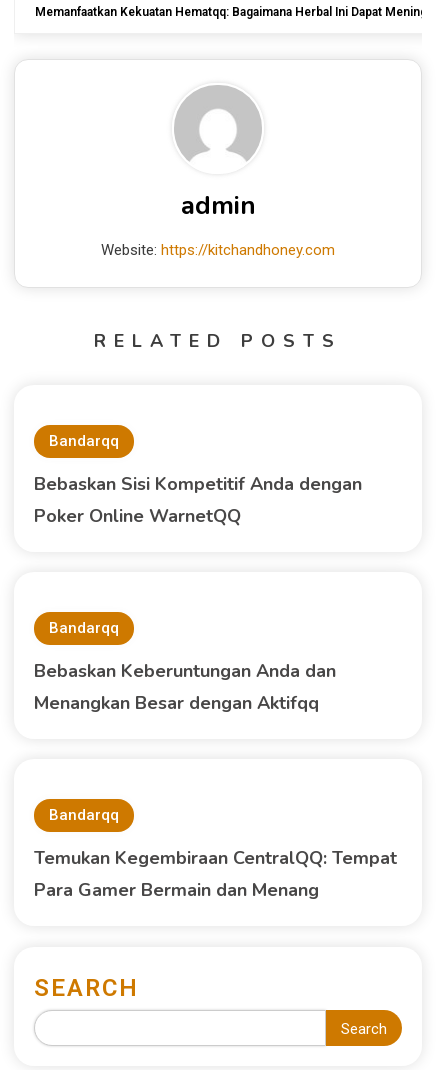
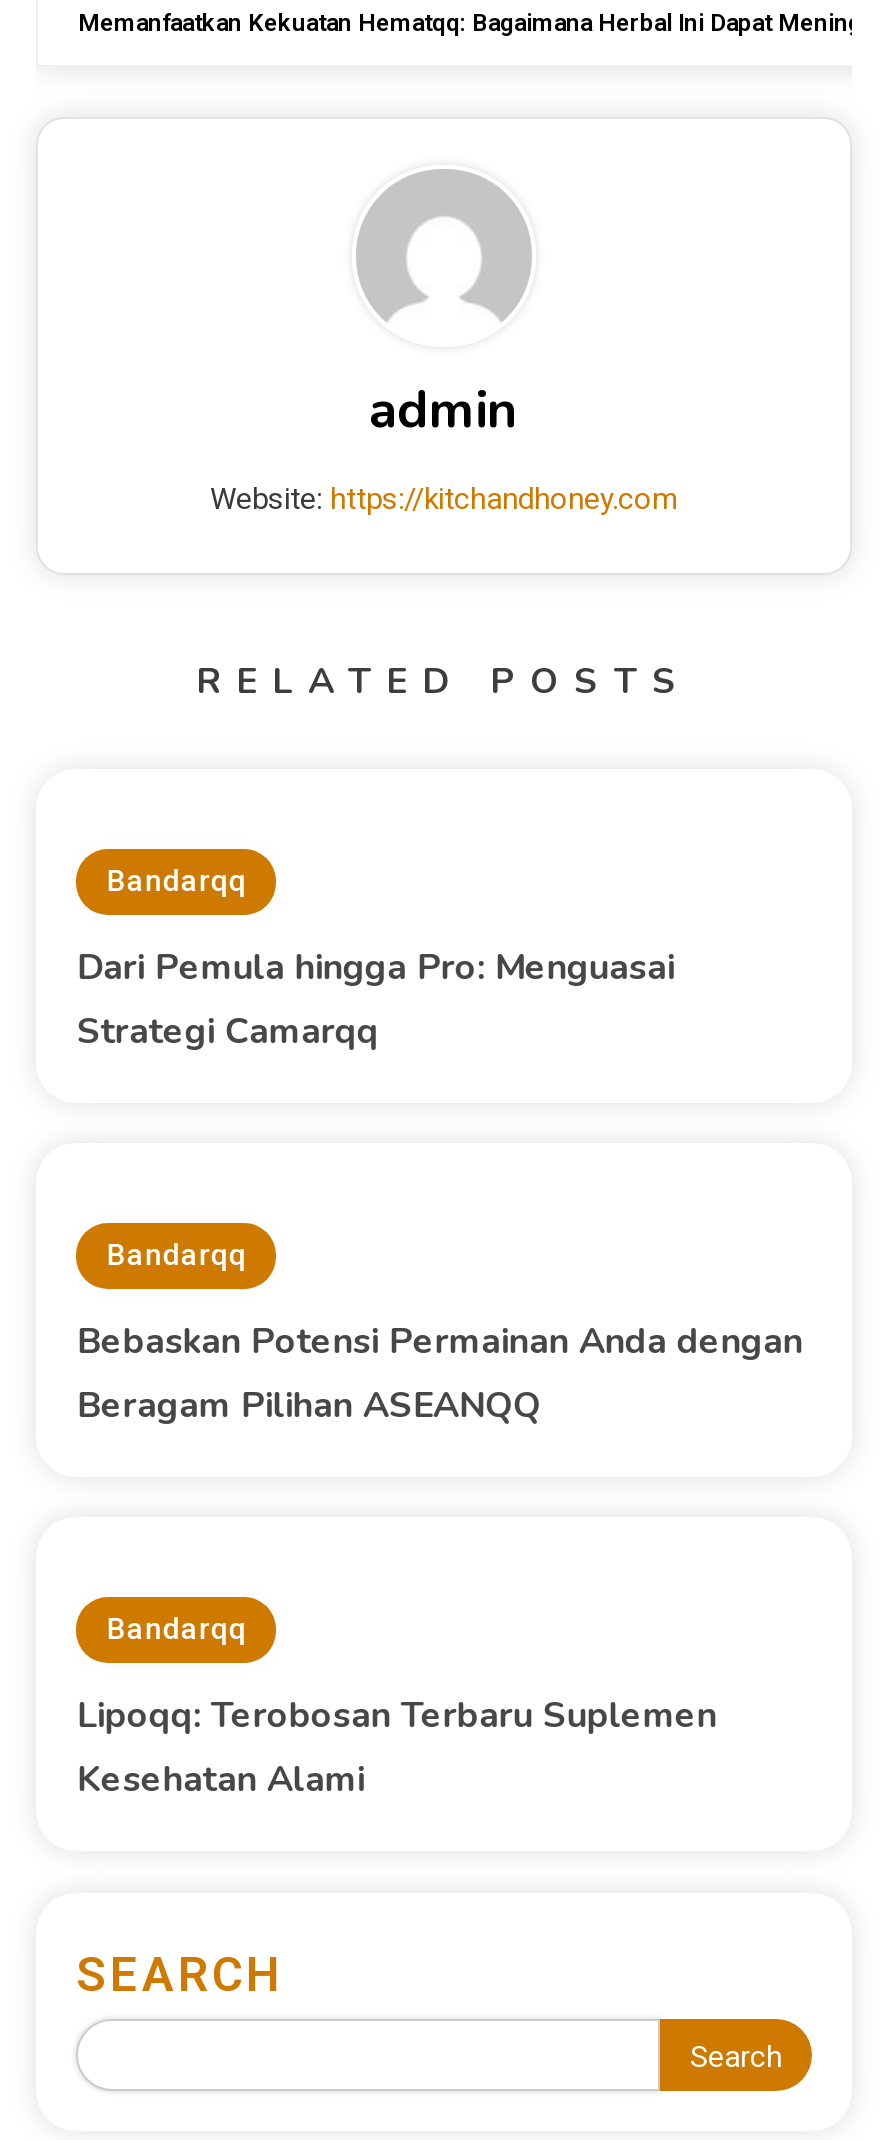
[34,472,362,528] Bebaskan Sisi Kompetitif Anda dengan | Poker Online WarnetQQ -> [77,944,675,1056] Dari Pemula hingga Pro: Menguasai | Strategi Camarqq
[34,659,336,715] Bebaskan Keberuntungan Anda dan | Menangkan Besar dengan Aktifqq -> [77,1318,803,1430] Bebaskan Potensi Permainan Anda dengan | Beragam Pilihan ASEANQQ
[34,846,397,902] Temukan Kegembiraan CentralQQ: Tempat | Para Gamer Bermain dan Menang -> [77,1692,717,1804] Lipoqq: Terobosan Terbaru Suplemen | Kesehatan Alami

